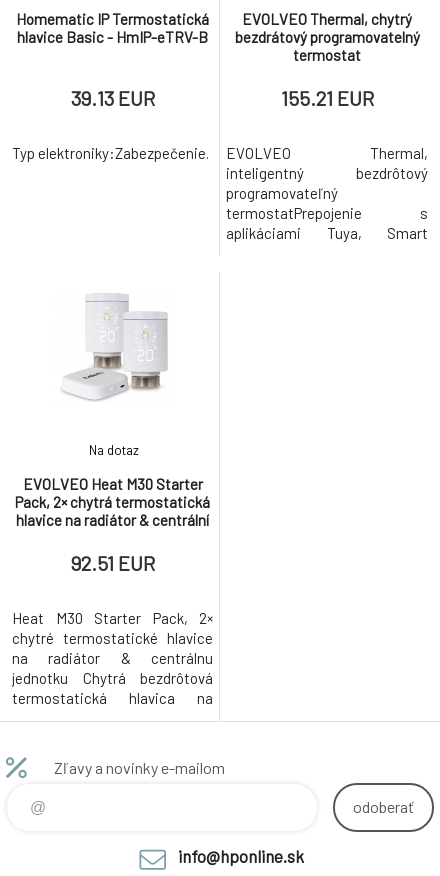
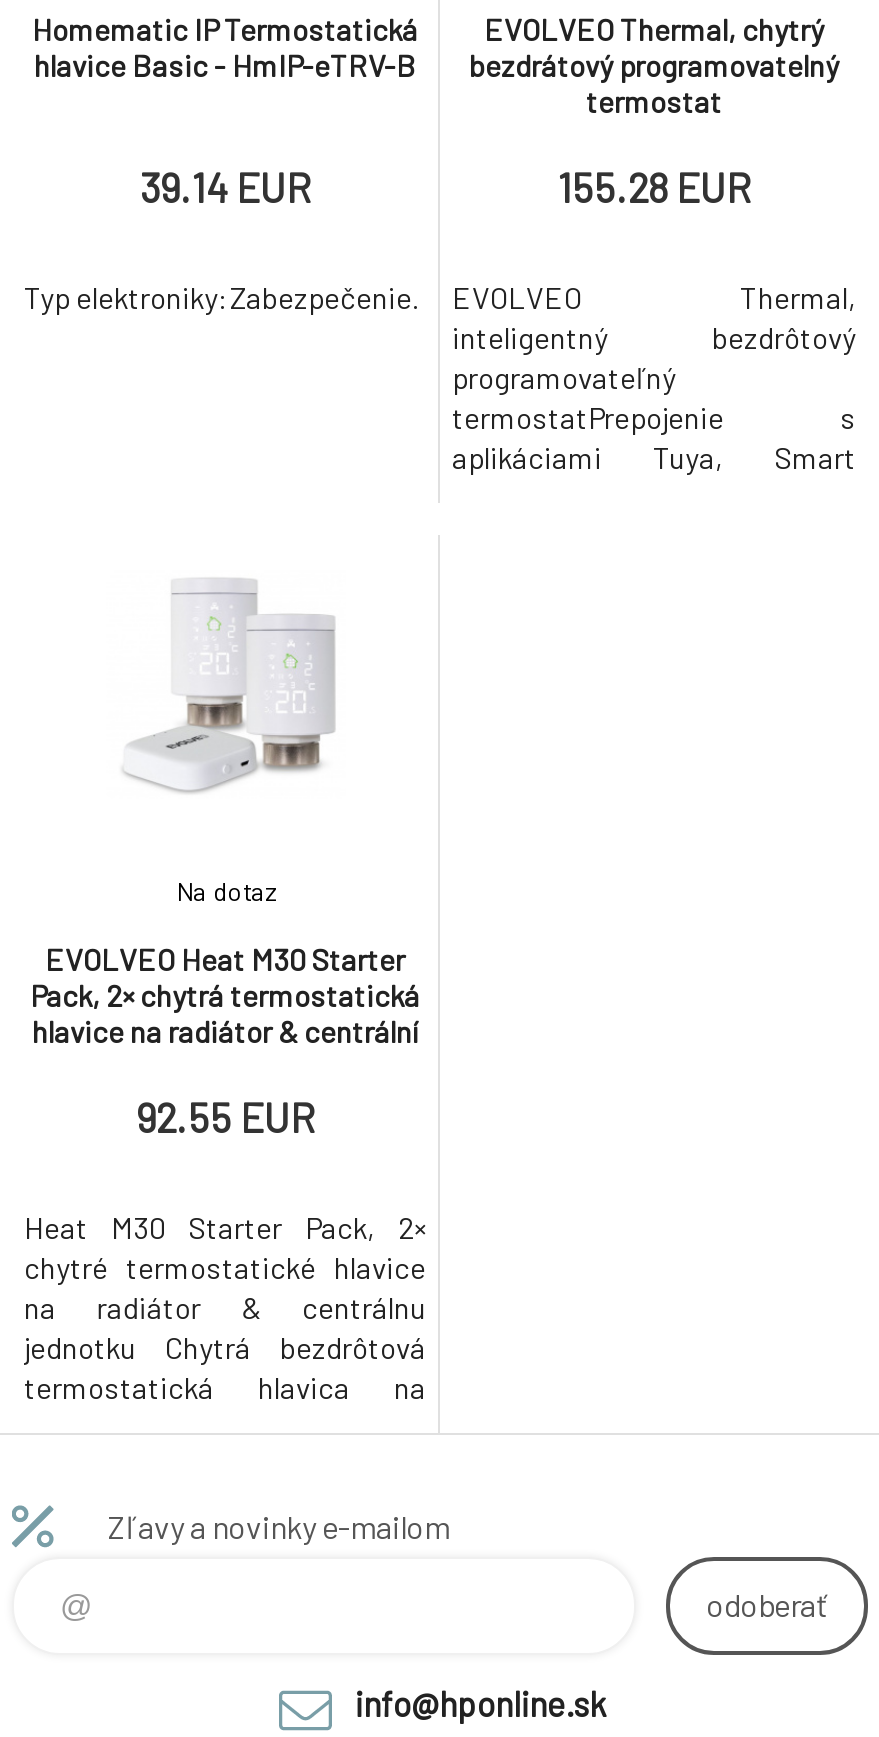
[70,85,154,109] 39.13 EUR -> [140,162,310,210] 39.14 EUR
[280,85,373,109] 155.21 EUR -> [558,162,750,210] 155.28 EUR
[70,550,154,574] 92.51 EUR -> [136,1092,314,1140] 92.55 EUR

